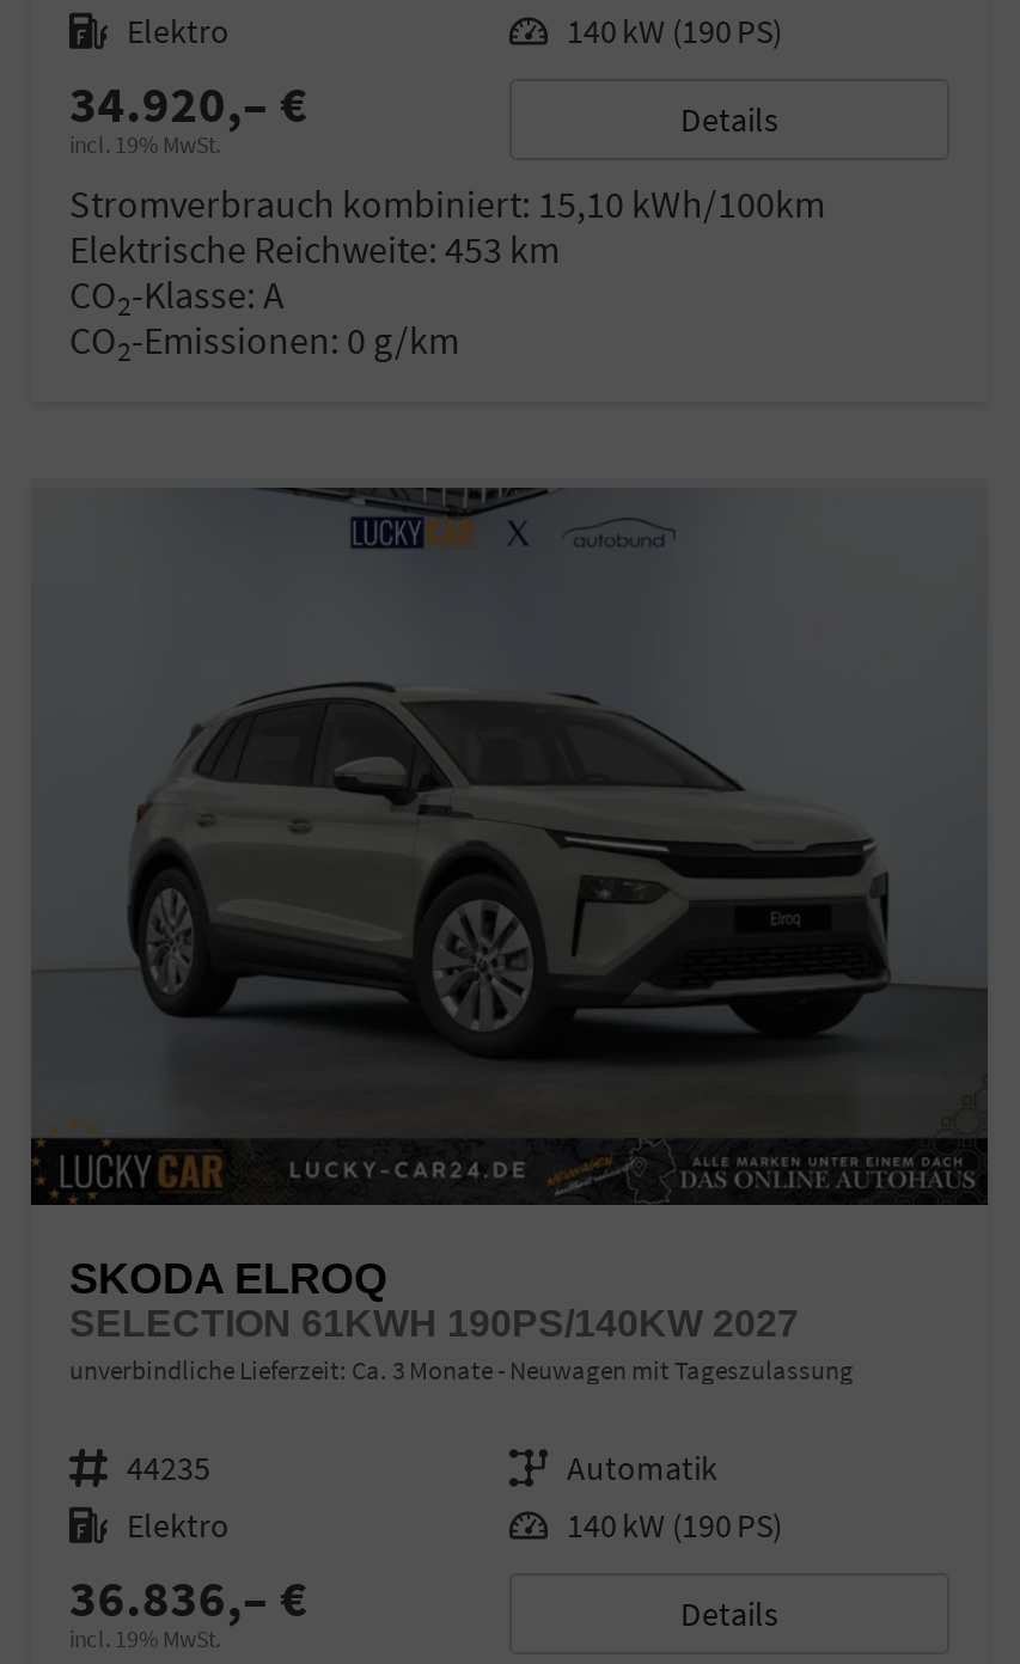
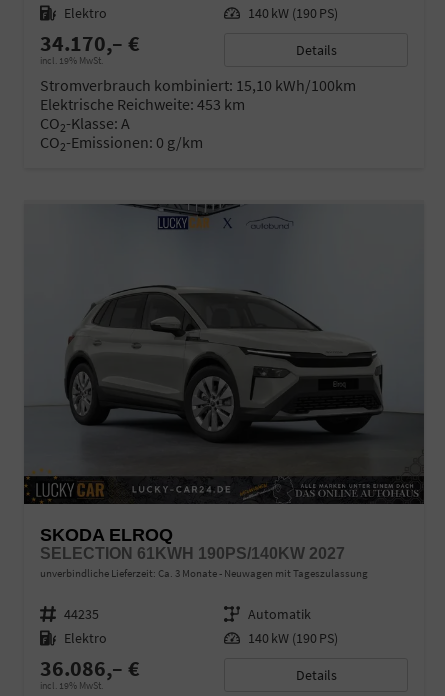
[69,71,308,135] 34.920,– € -> [40,30,140,57] 34.170,– €
[69,1565,308,1630] 36.836,– € -> [40,655,140,682] 36.086,– €

